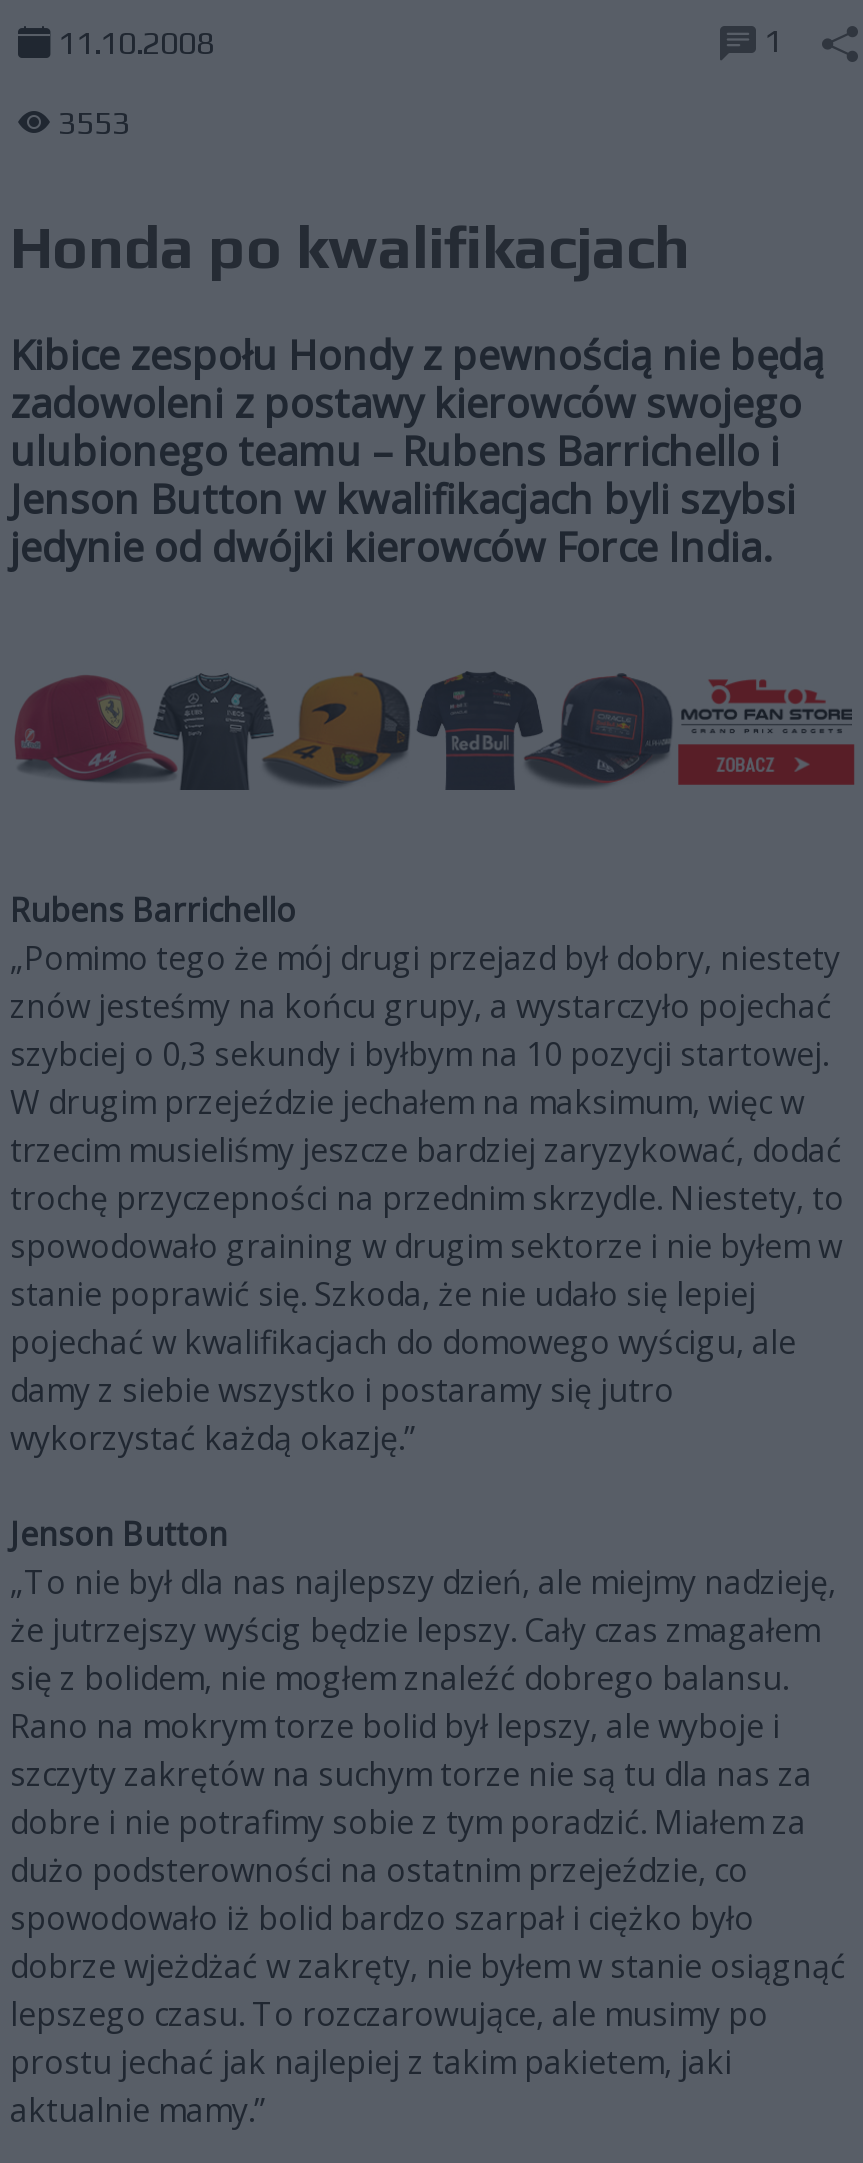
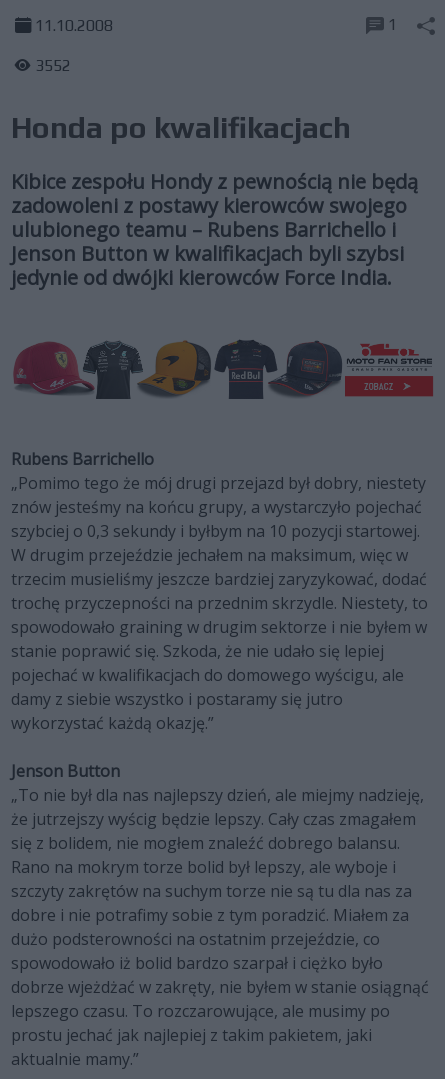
[58,104,130,142] 3553 -> [35,56,71,75] 3552

